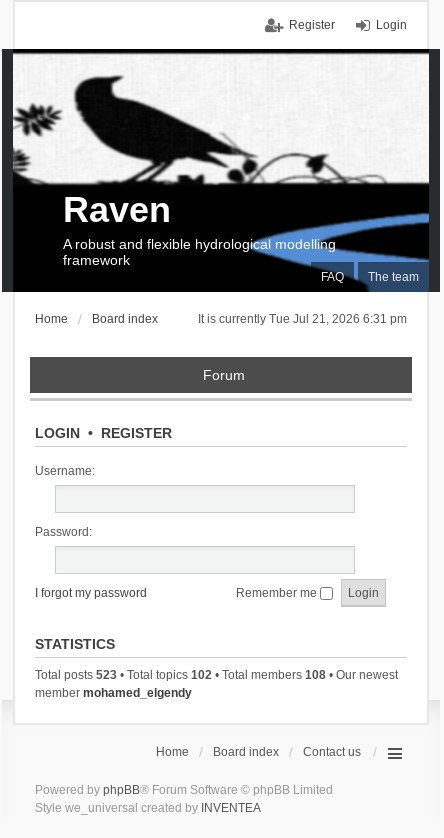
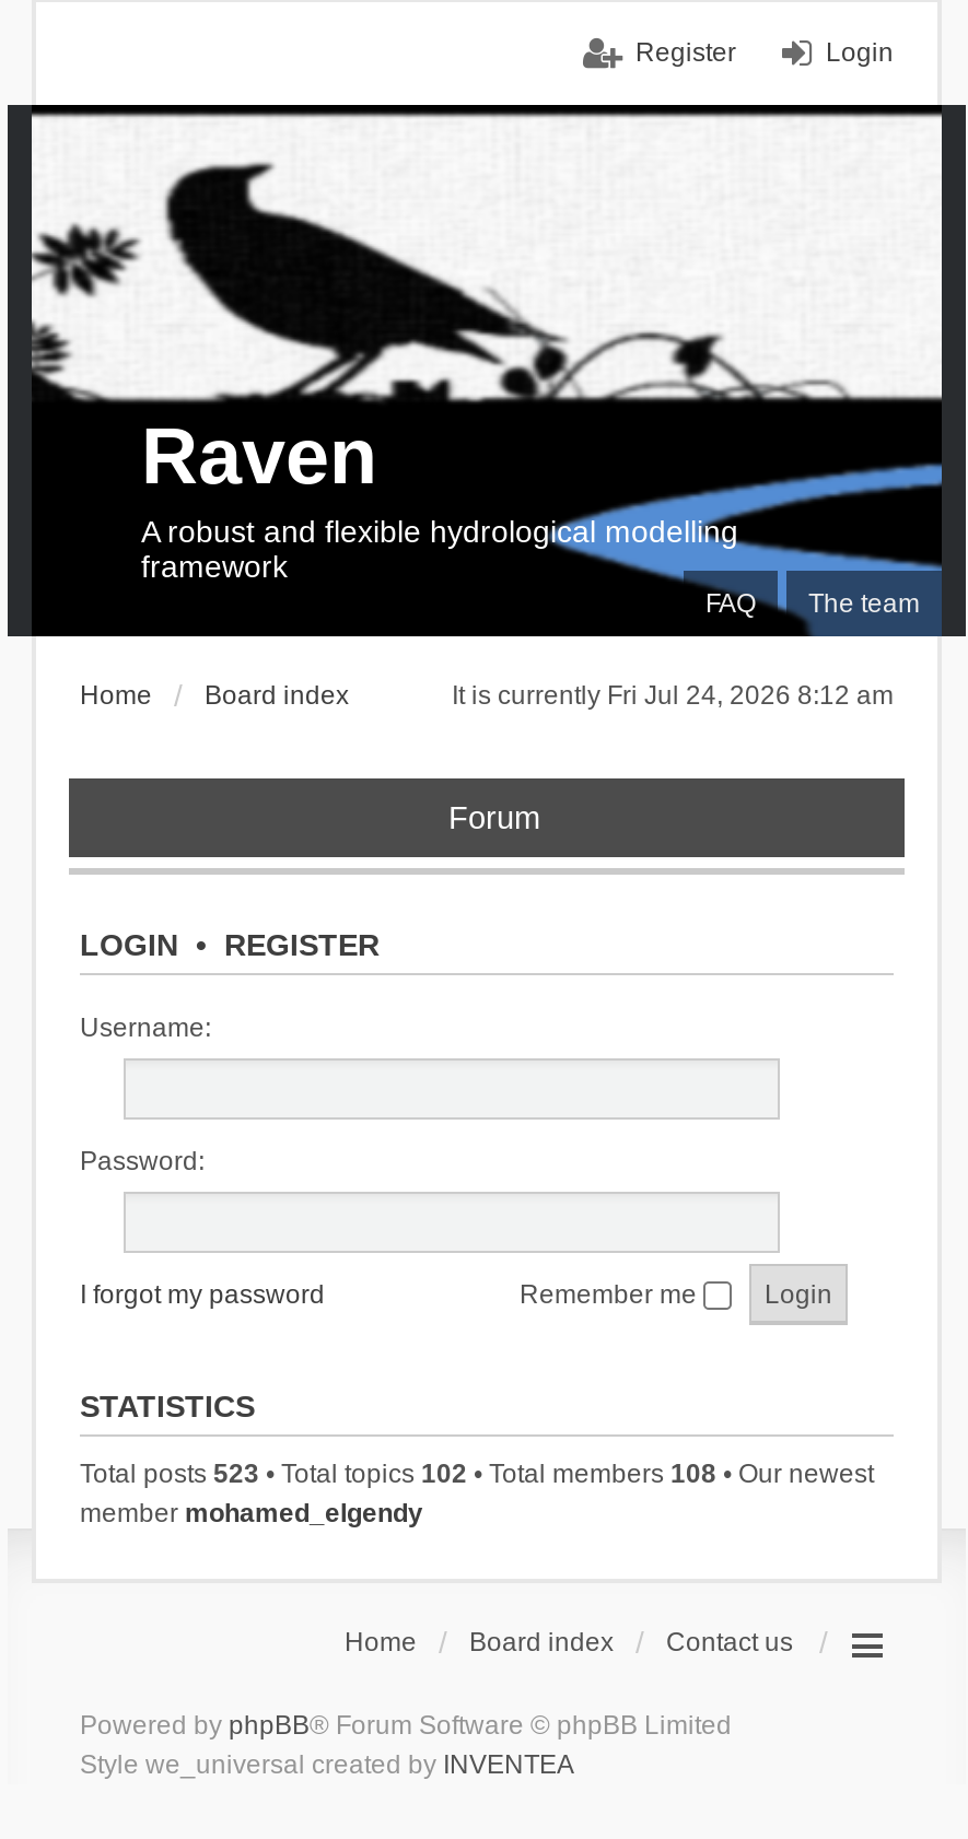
[198,312,407,326] It is currently Tue Jul 21, 2026 6:31 pm -> [452,680,894,711] It is currently Fri Jul 24, 2026 8:12 am

